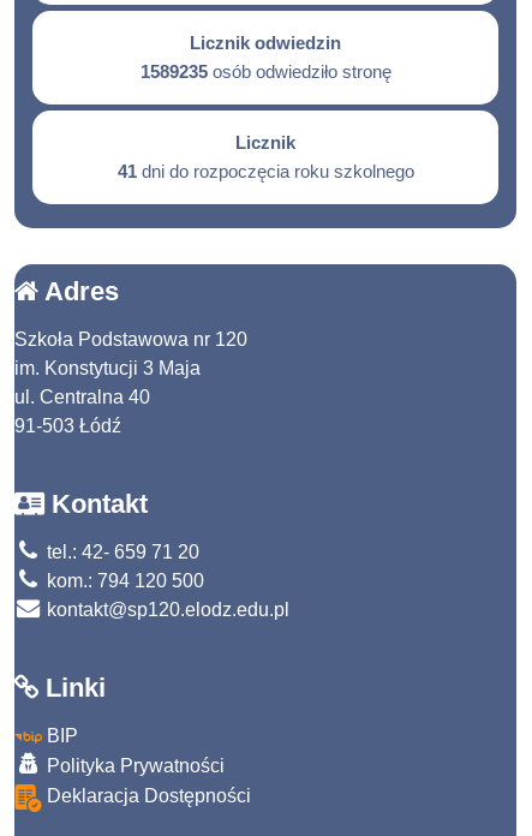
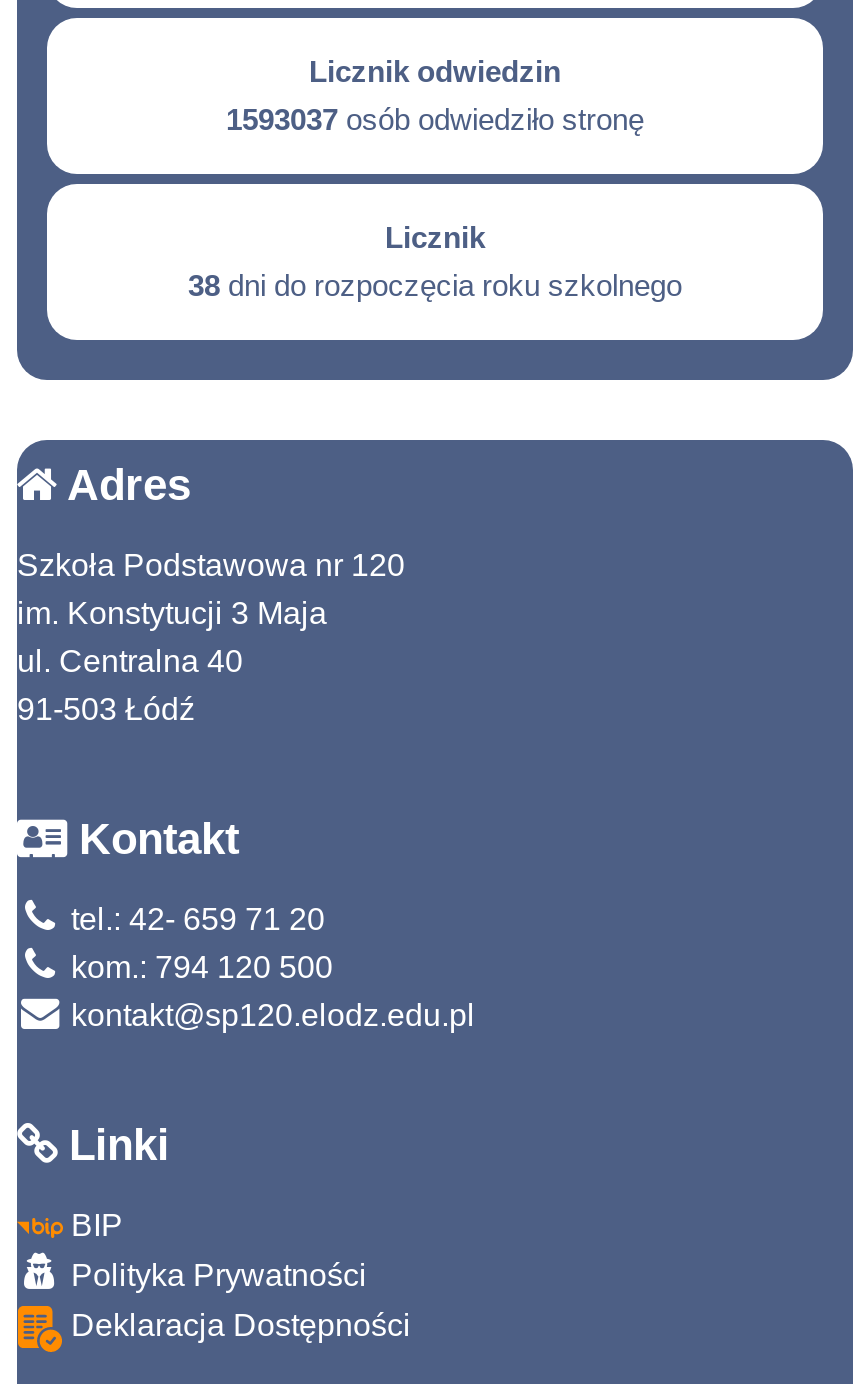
[140,62,391,82] 1589235 osób odwiedziło stronę -> [226,103,644,137] 1593037 osób odwiedziło stronę
[117,162,414,182] 41 dni do rozpoczęcia roku szkolnego -> [188,269,682,303] 38 dni do rozpoczęcia roku szkolnego

